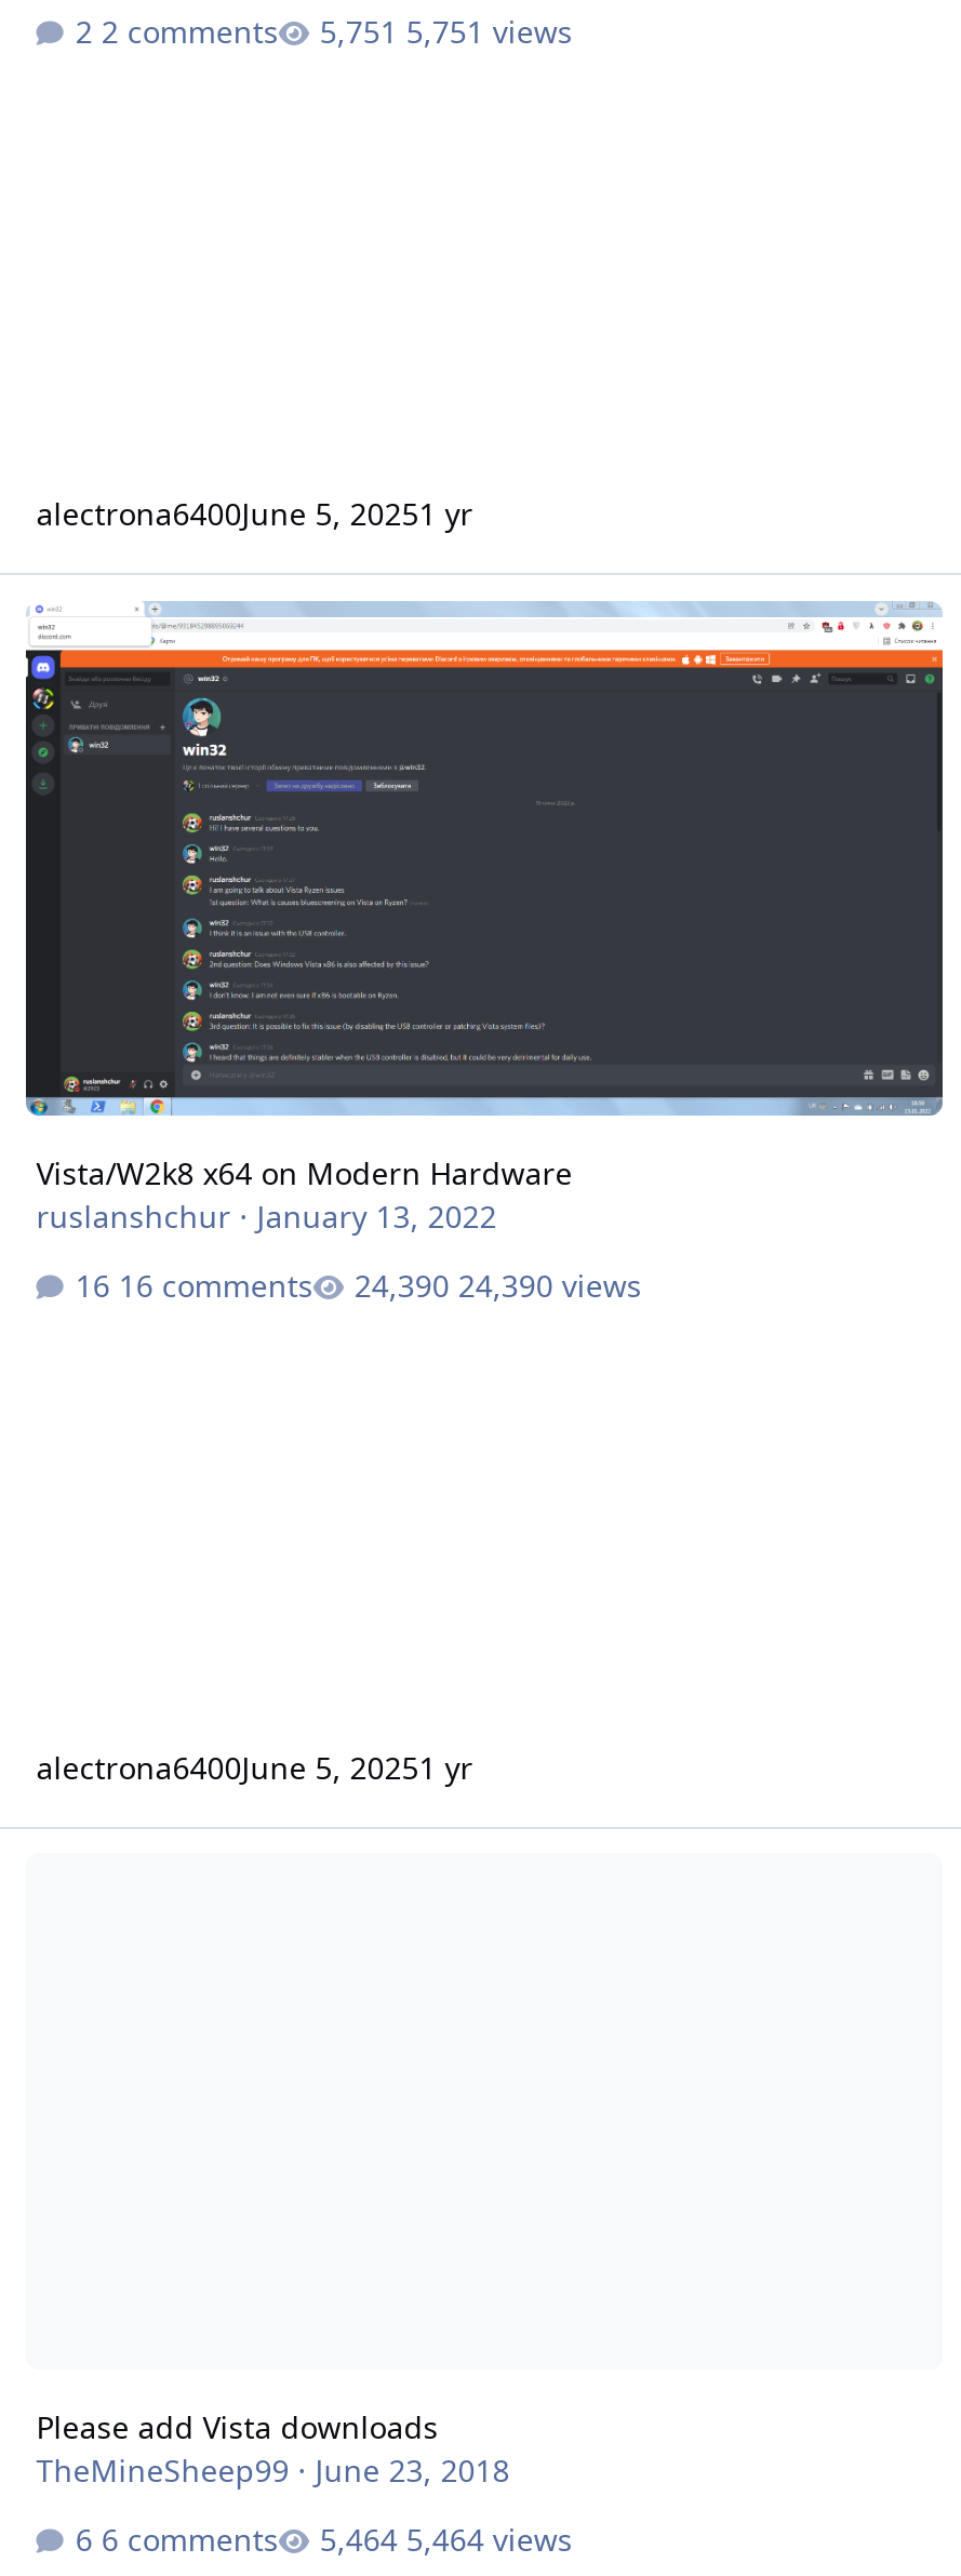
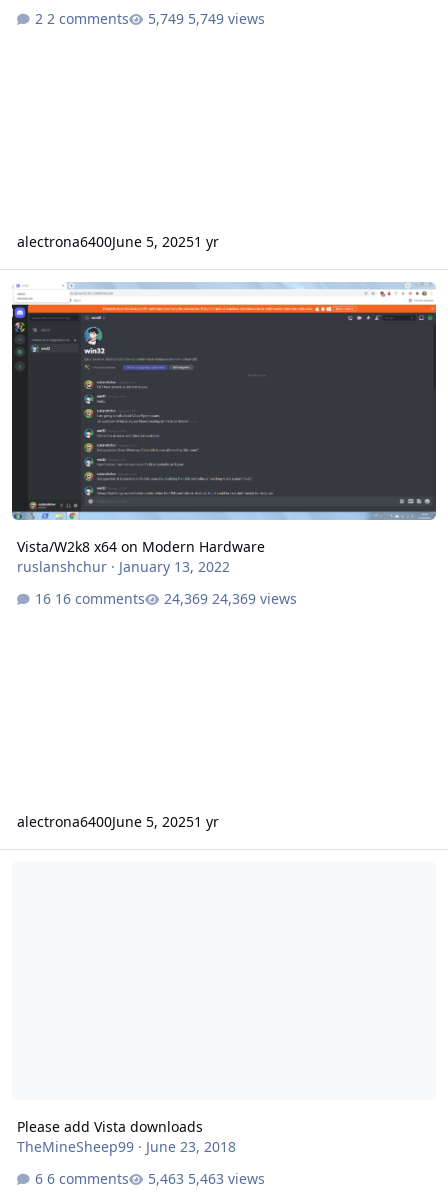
[406,11,573,52] 5,751 views -> [188,9,265,28] 5,749 views
[458,1265,642,1306] 24,390 views -> [212,589,297,608] 24,369 views
[406,2518,573,2559] 5,464 views -> [188,1169,265,1188] 5,463 views

